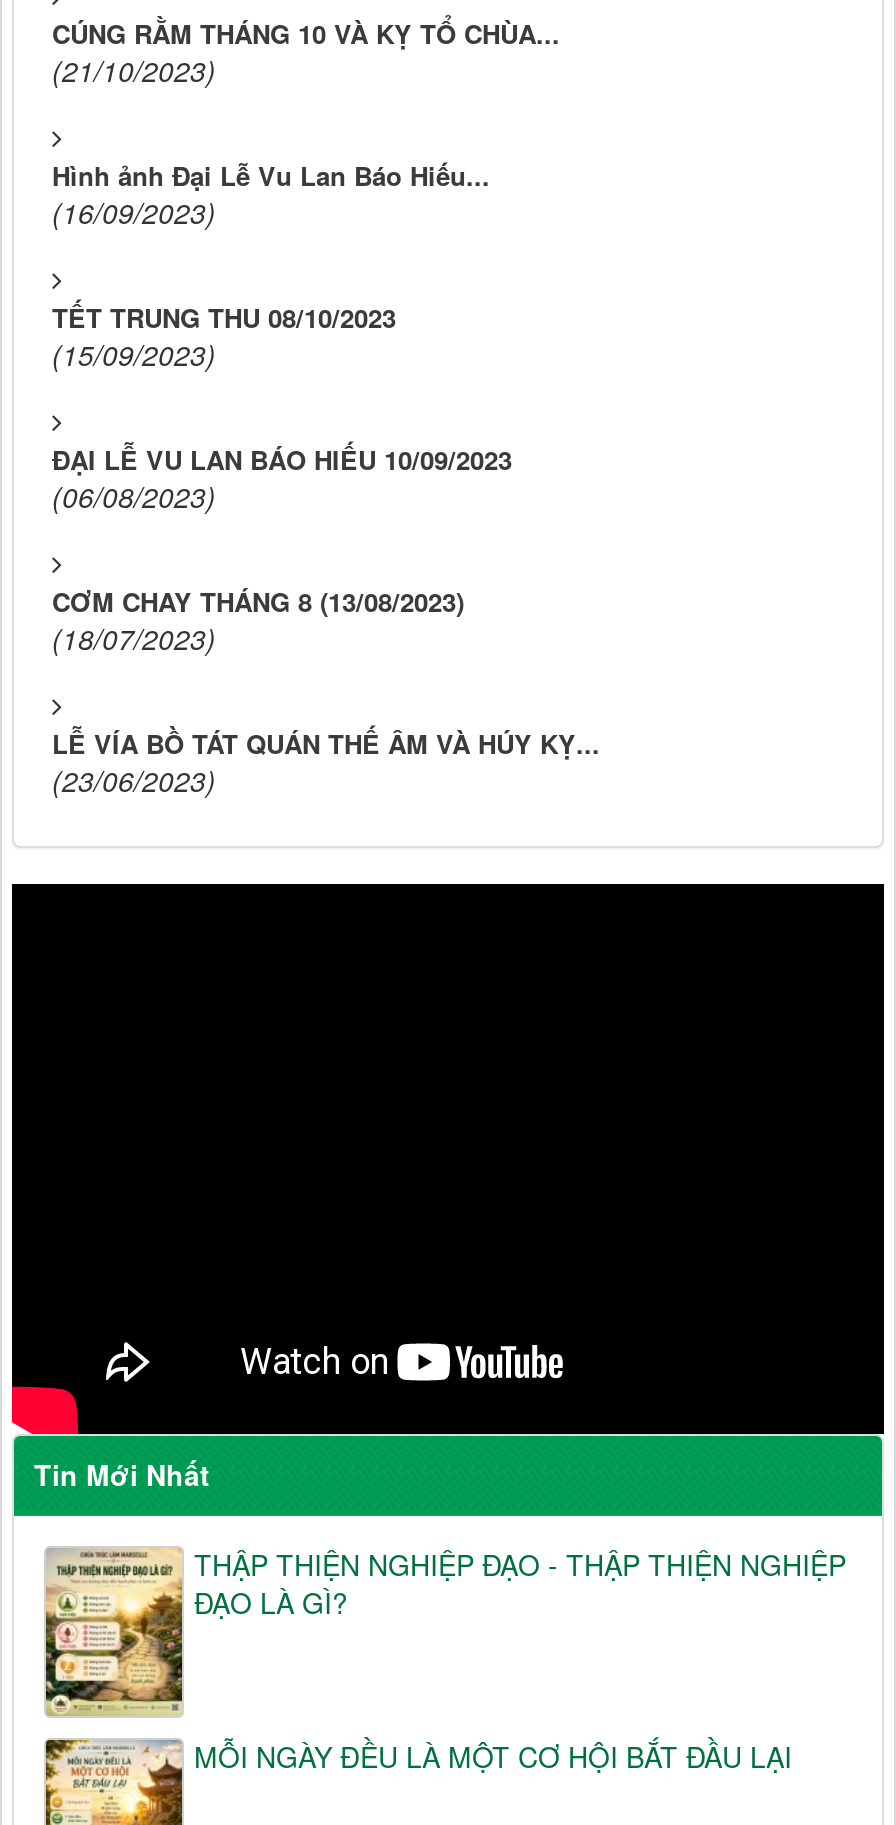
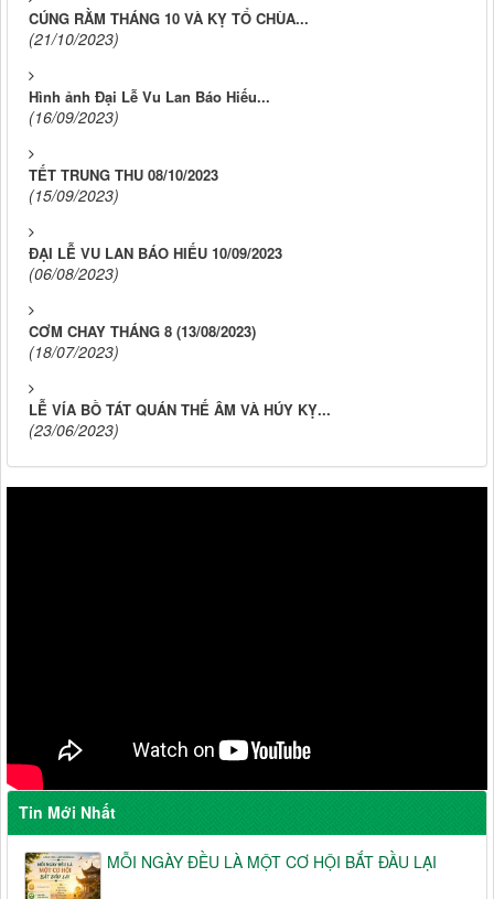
[44,1544,846,1718] [image] | THẬP THIỆN NGHIỆP ĐẠO - THẬP THIỆN NGHIỆP | ĐẠO LÀ GÌ? -> none

